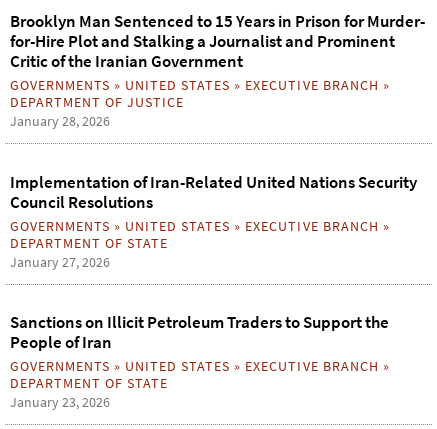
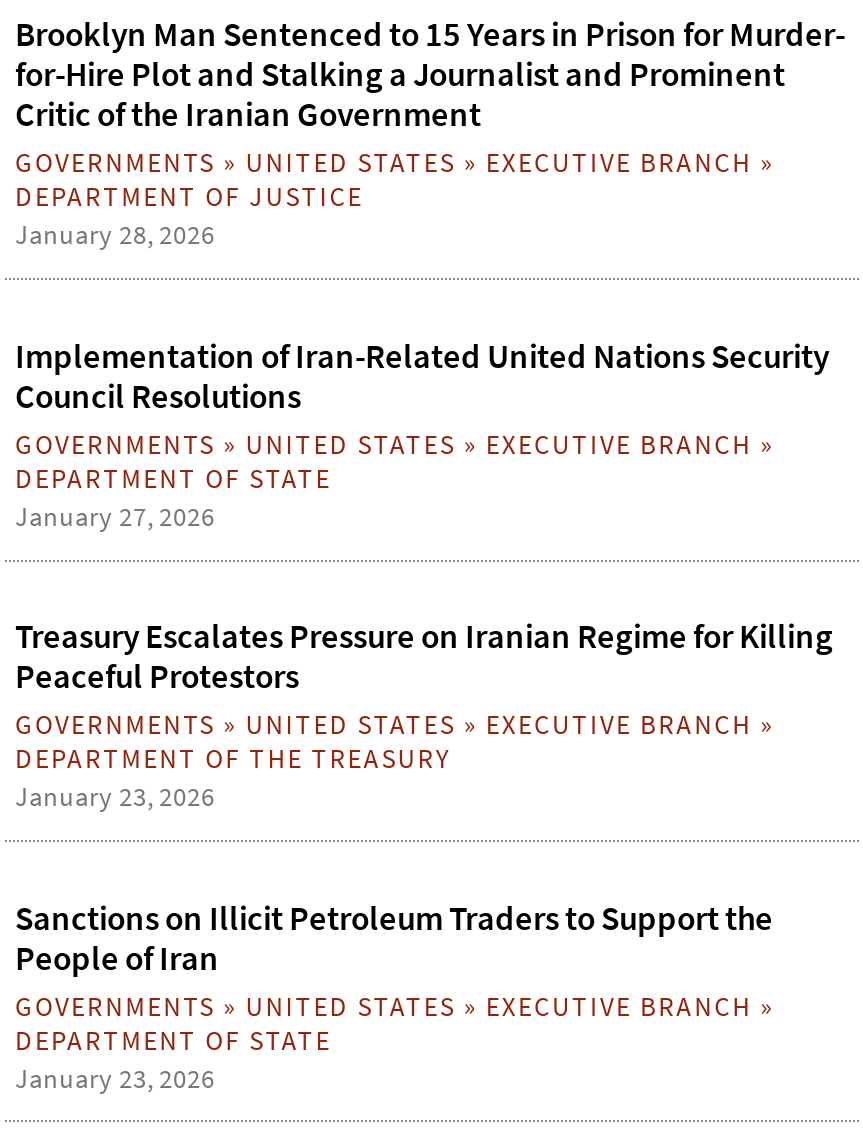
none -> [15,615,833,814] Treasury Escalates Pressure on Iranian Regime for Killing | Peaceful Protestors | GOVERNMENTS» UNITED STATES» EXECUTIVE BRANCH» | DEPARTMENT OF THE TREASURY | January 23, 2026

